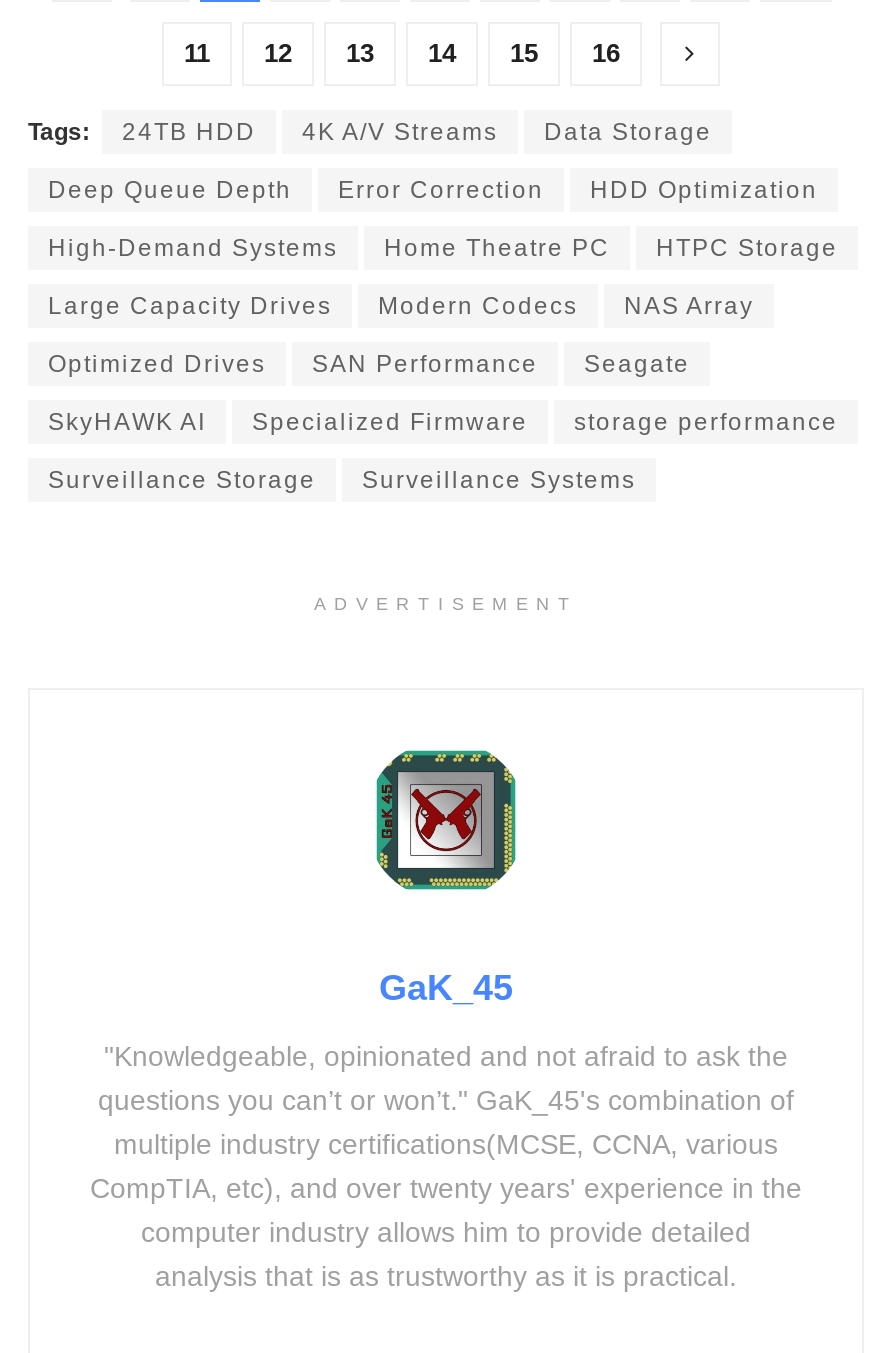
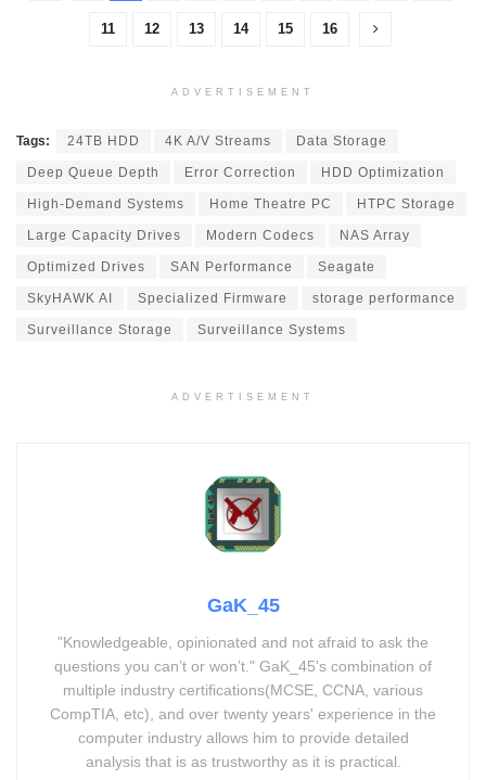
none -> [171,87,315,98] ADVERTISEMENT

